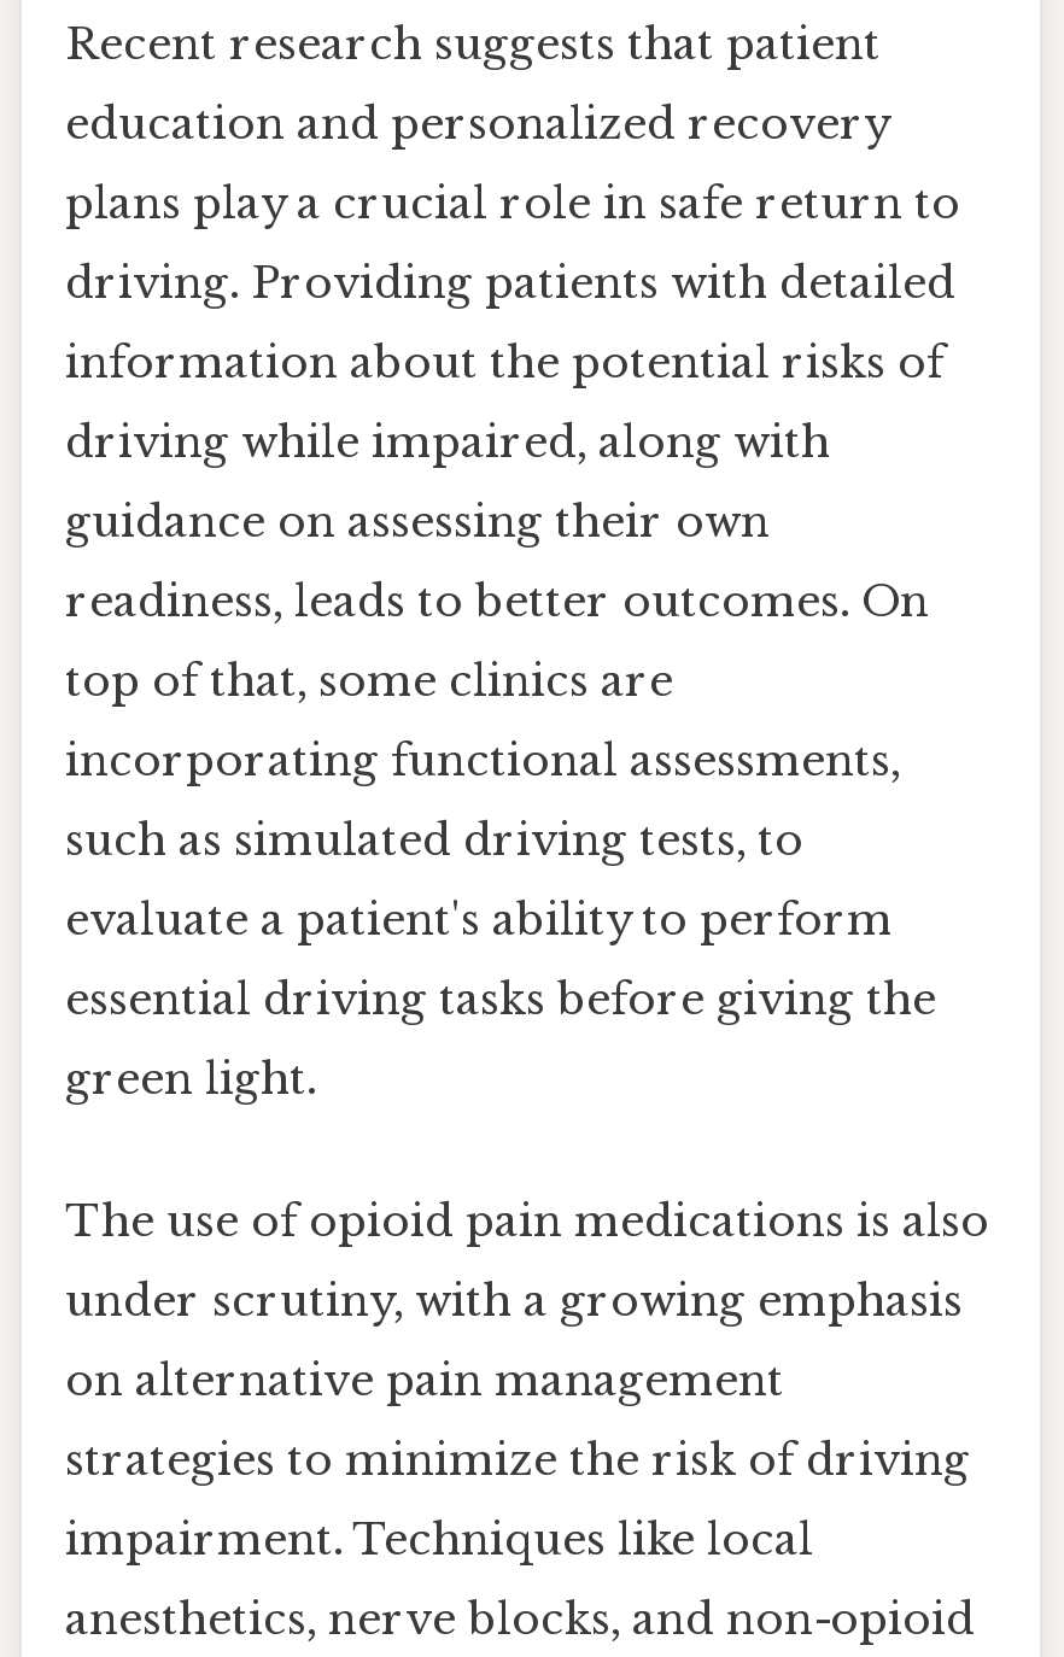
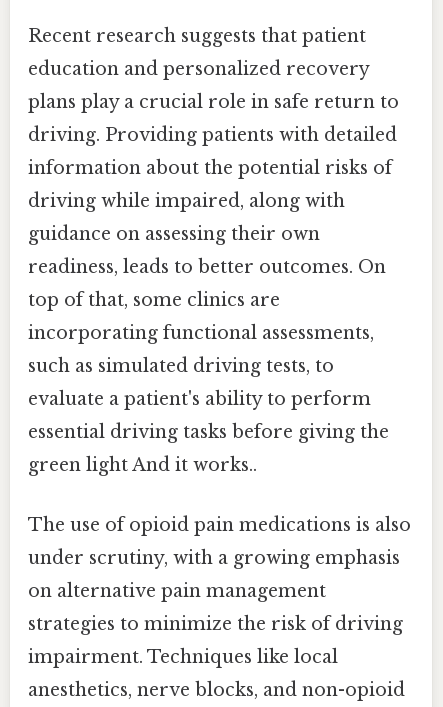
[65,1052,316,1105] green light. -> [28,454,257,476] green light And it works..

